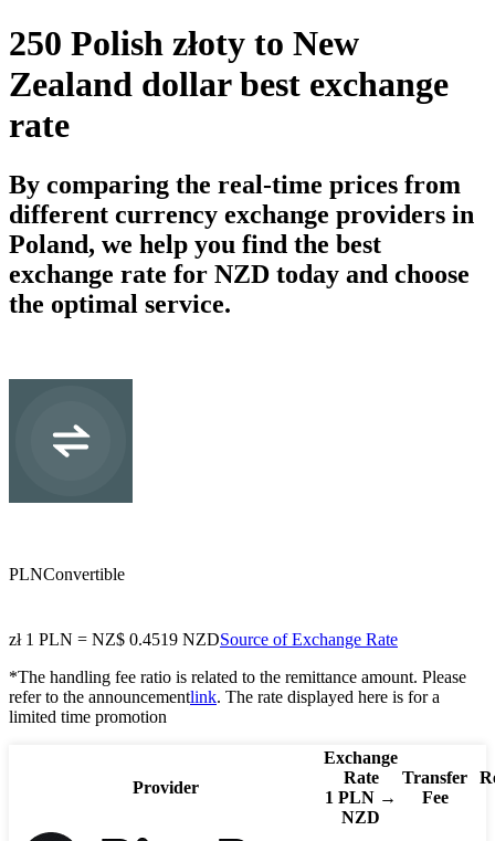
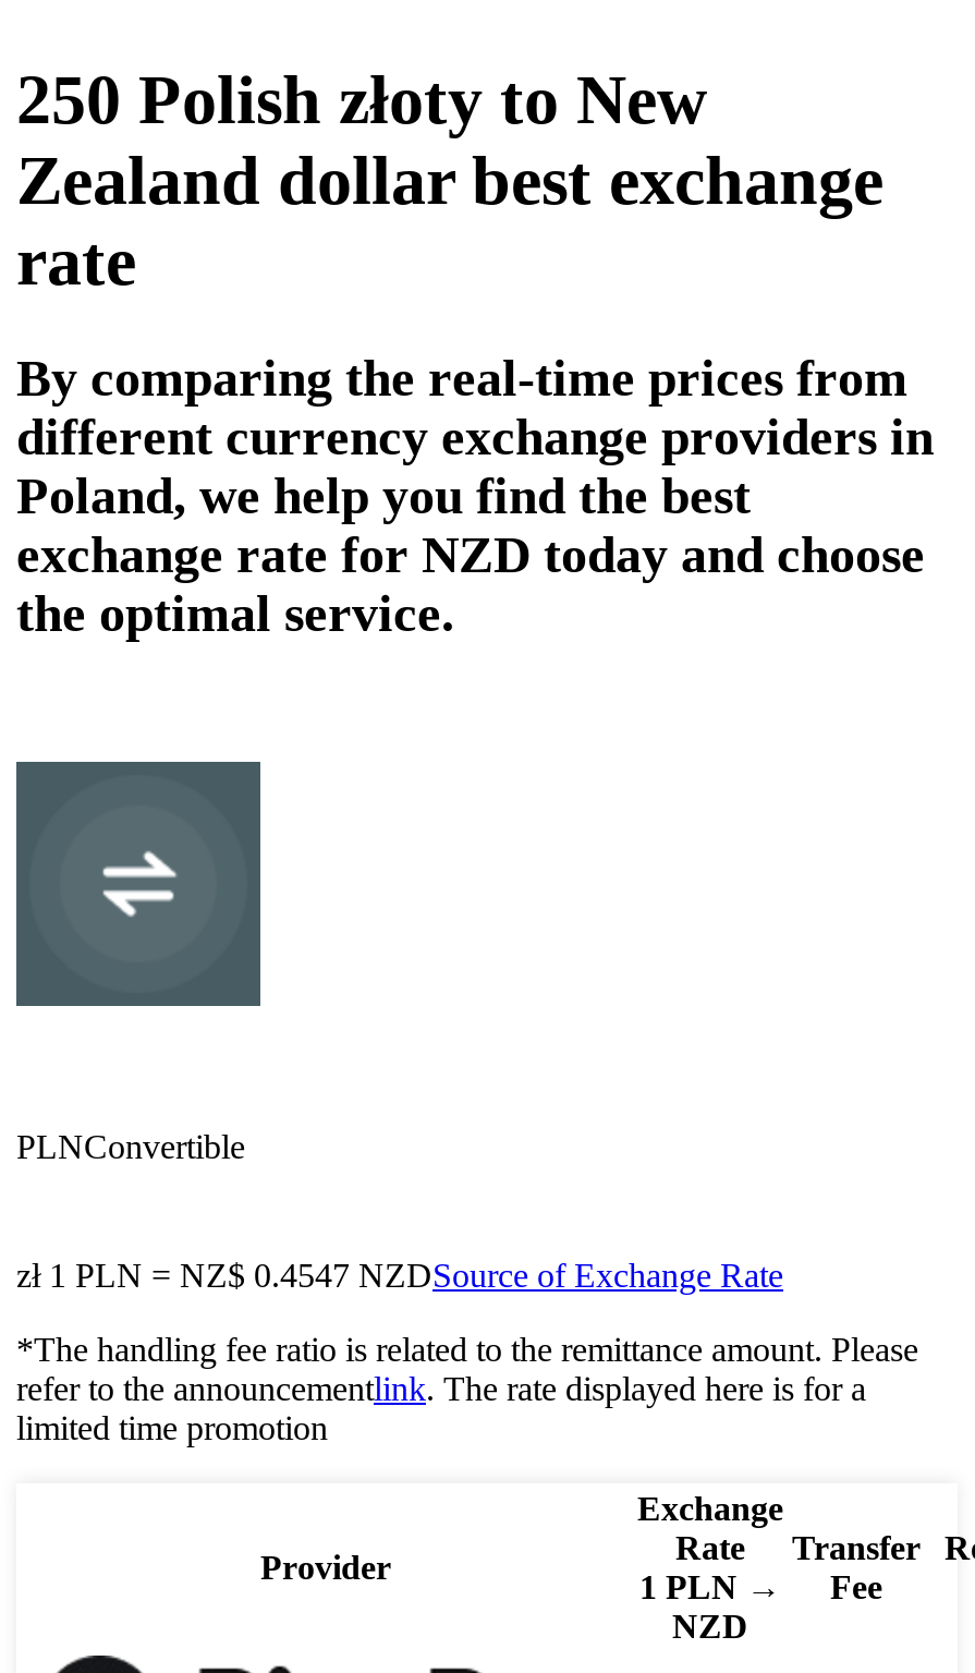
[9,630,398,648] zł 1 PLN = NZ$ 0.4519 NZDSource of Exchange Rate -> [16,1256,783,1293] zł 1 PLN = NZ$ 0.4547 NZDSource of Exchange Rate

